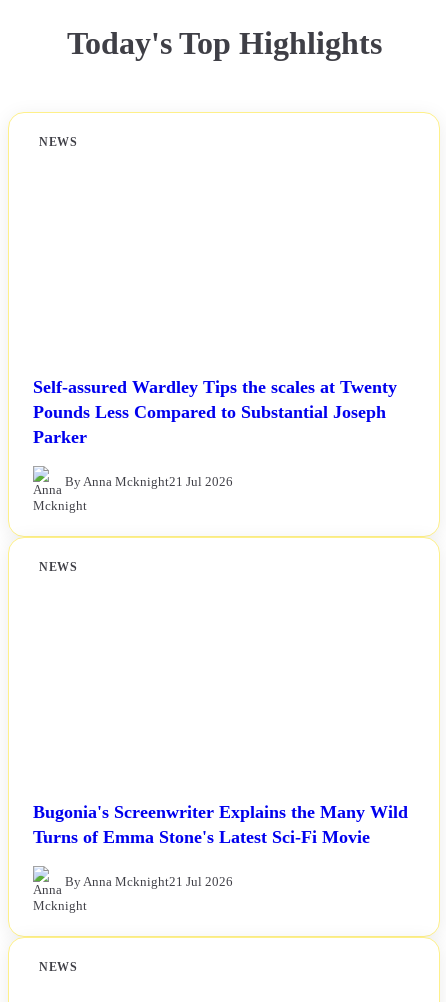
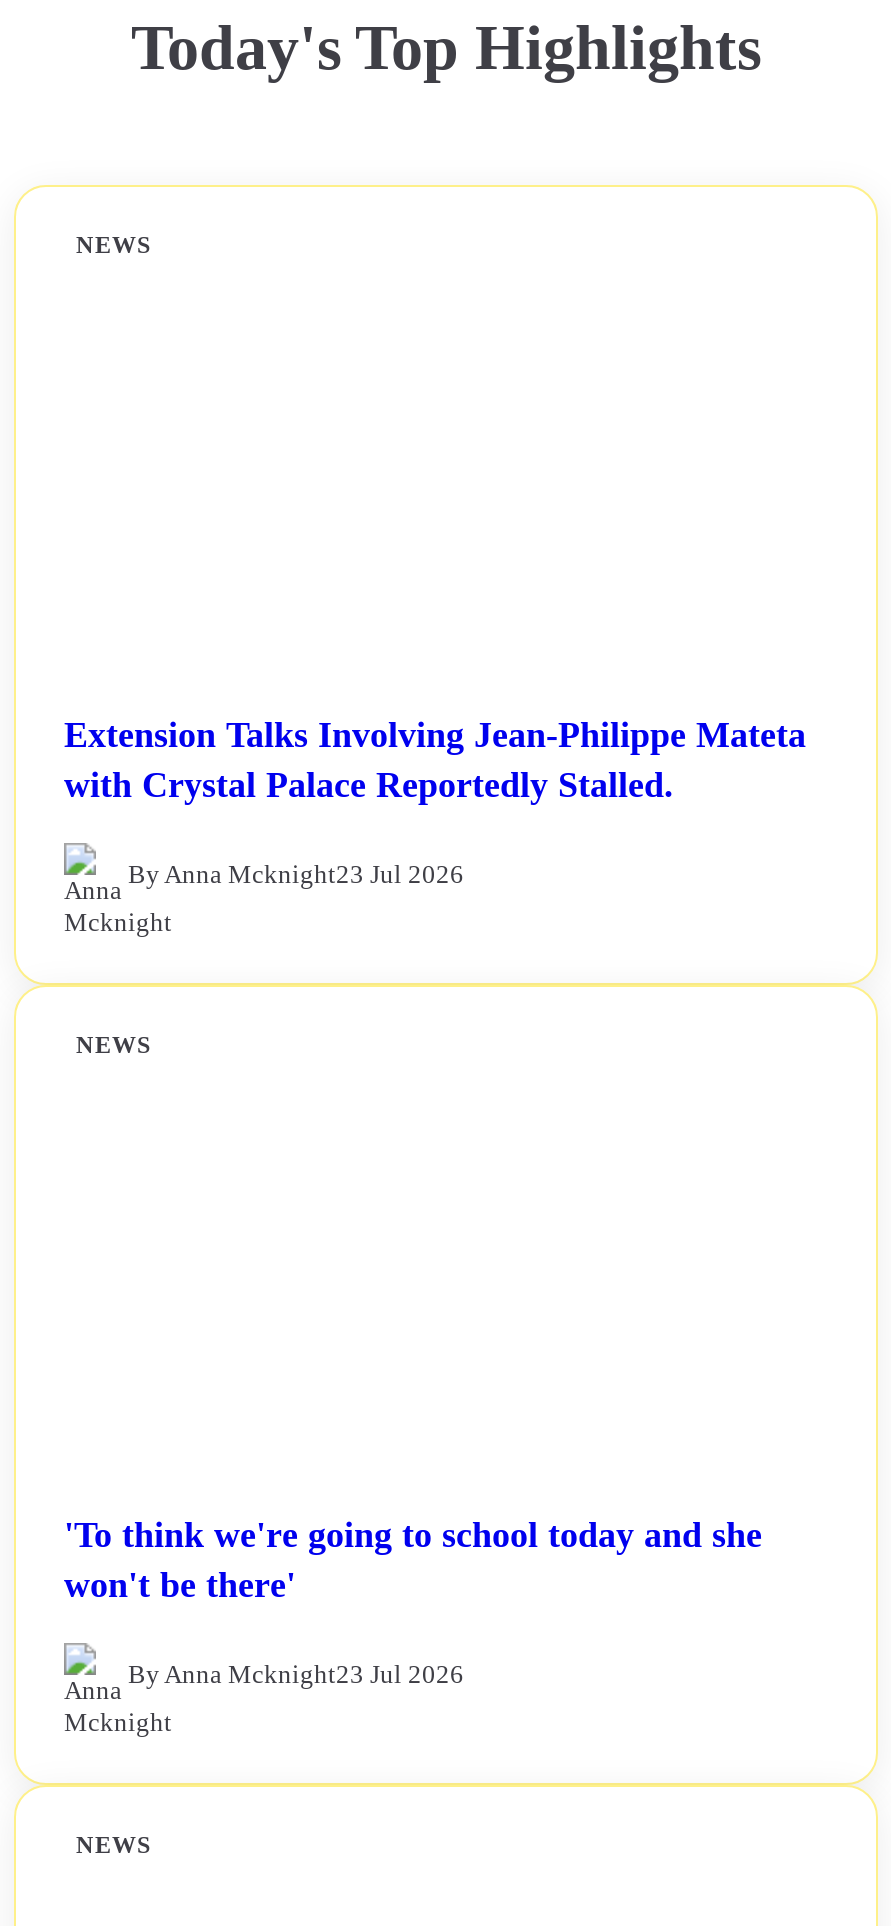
[33,377,397,447] Self-assured Wardley Tips the scales at Twenty | Pounds Less Compared to Substantial Joseph | Parker -> [64,715,806,805] Extension Talks Involving Jean-Philippe Mateta | with Crystal Palace Reportedly Stalled.
[65,474,233,489] By Anna Mcknight21 Jul 2026 -> [128,859,464,889] By Anna Mcknight23 Jul 2026
[33,802,408,847] Bugonia's Screenwriter Explains the Many Wild | Turns of Emma Stone's Latest Sci-Fi Movie -> [64,1515,762,1605] 'To think we're going to school today and she | won't be there'
[65,874,233,889] By Anna Mcknight21 Jul 2026 -> [128,1659,464,1689] By Anna Mcknight23 Jul 2026

